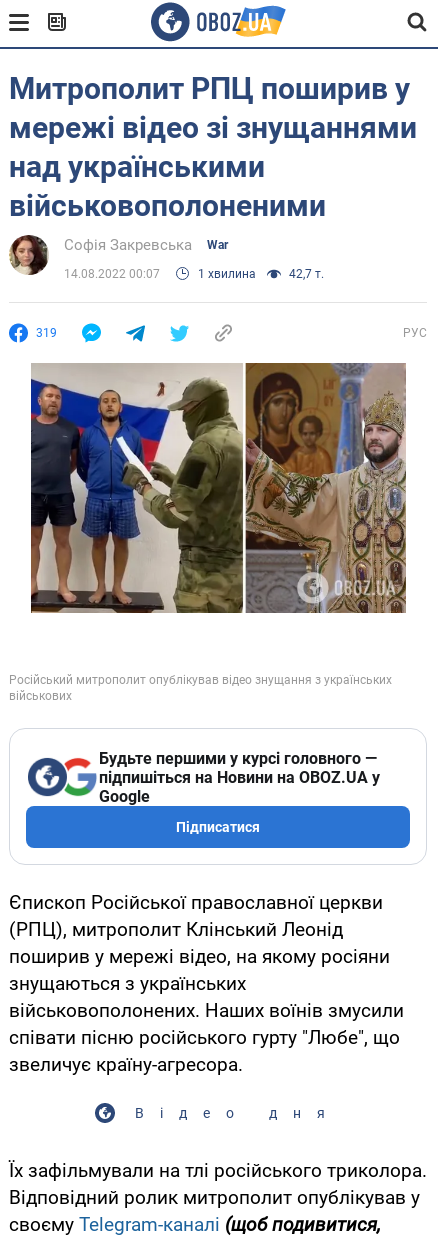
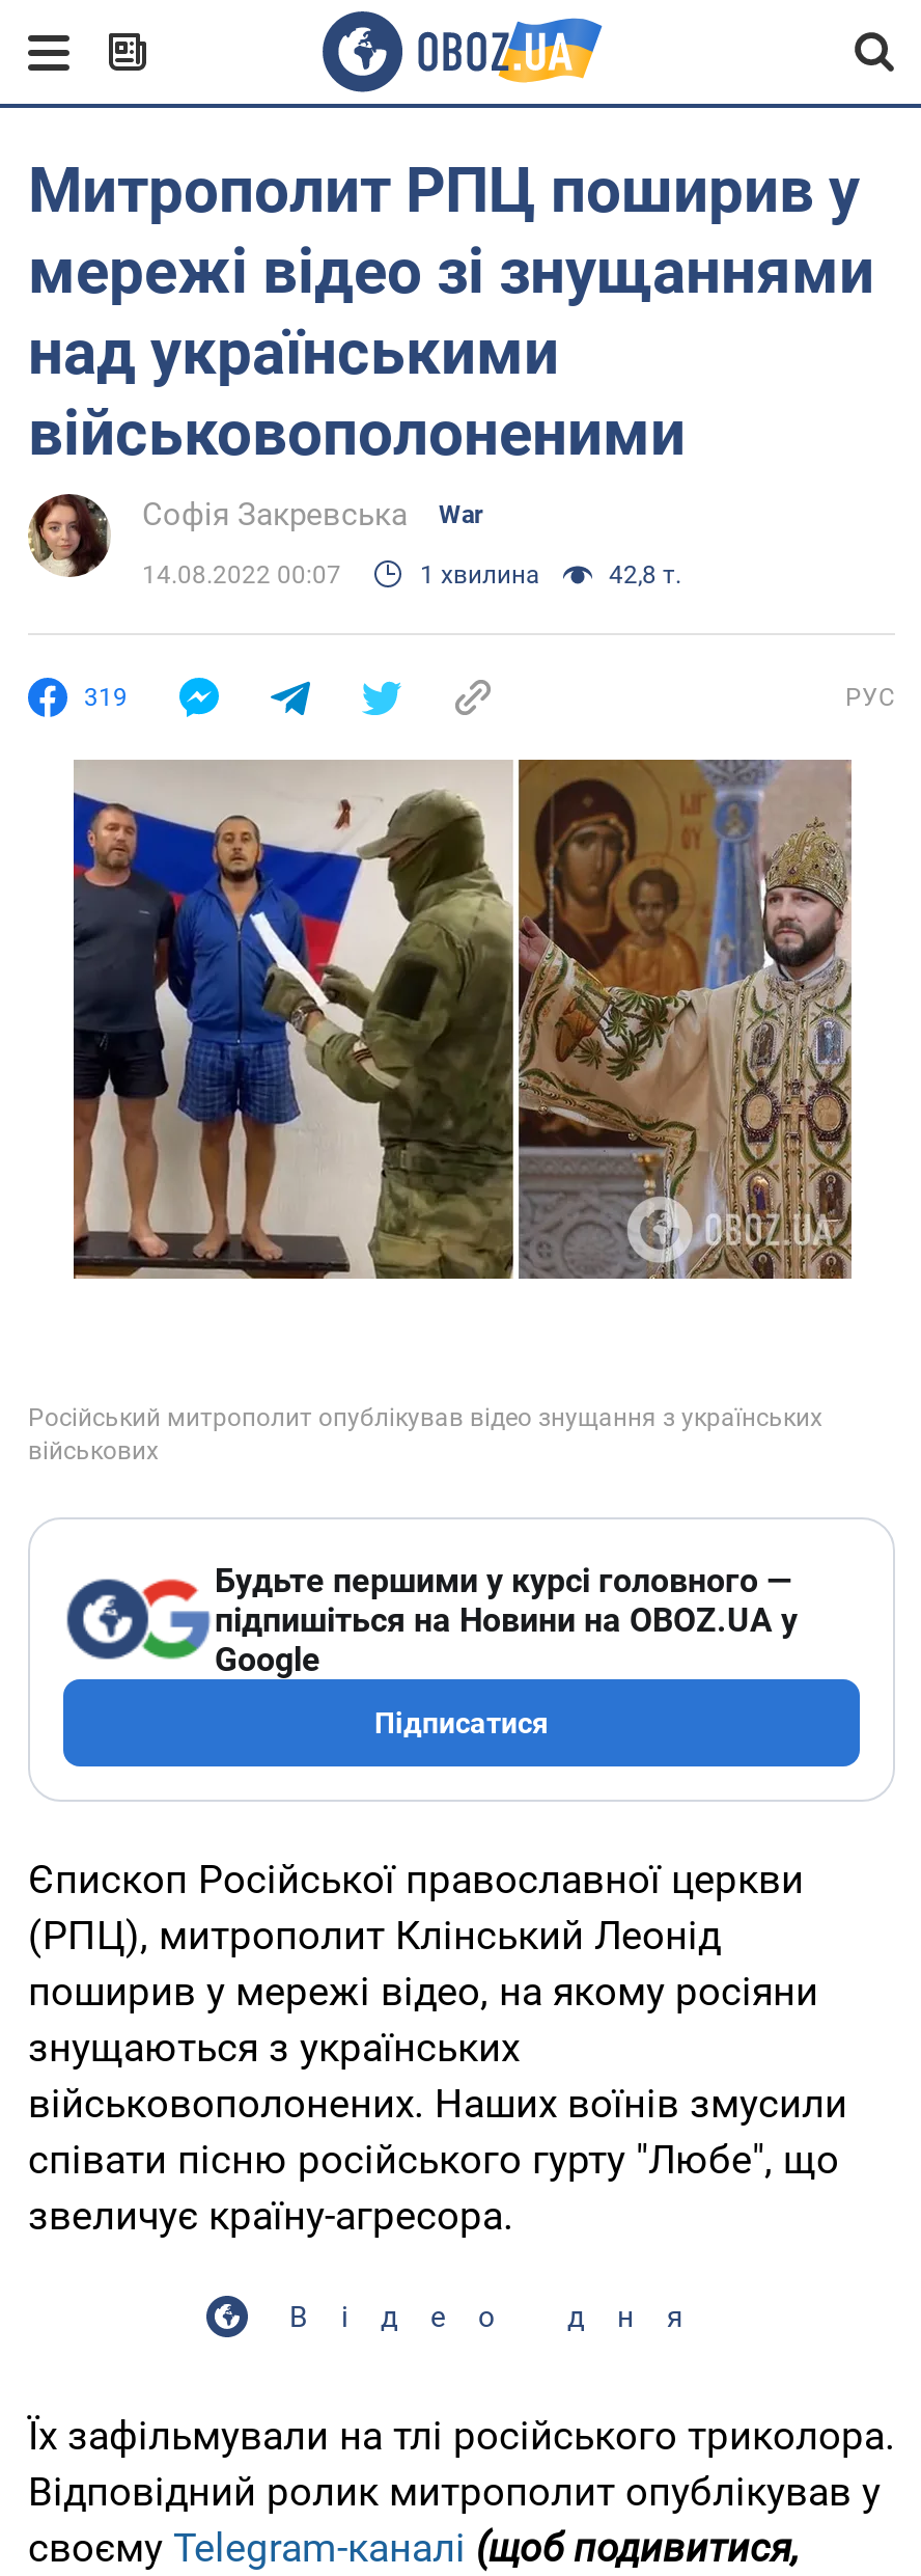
[289,267,324,281] 42,7 т. -> [609,560,681,590] 42,8 т.

